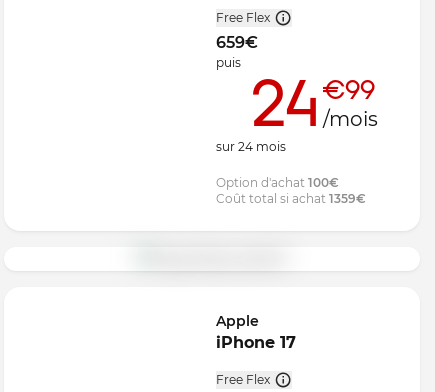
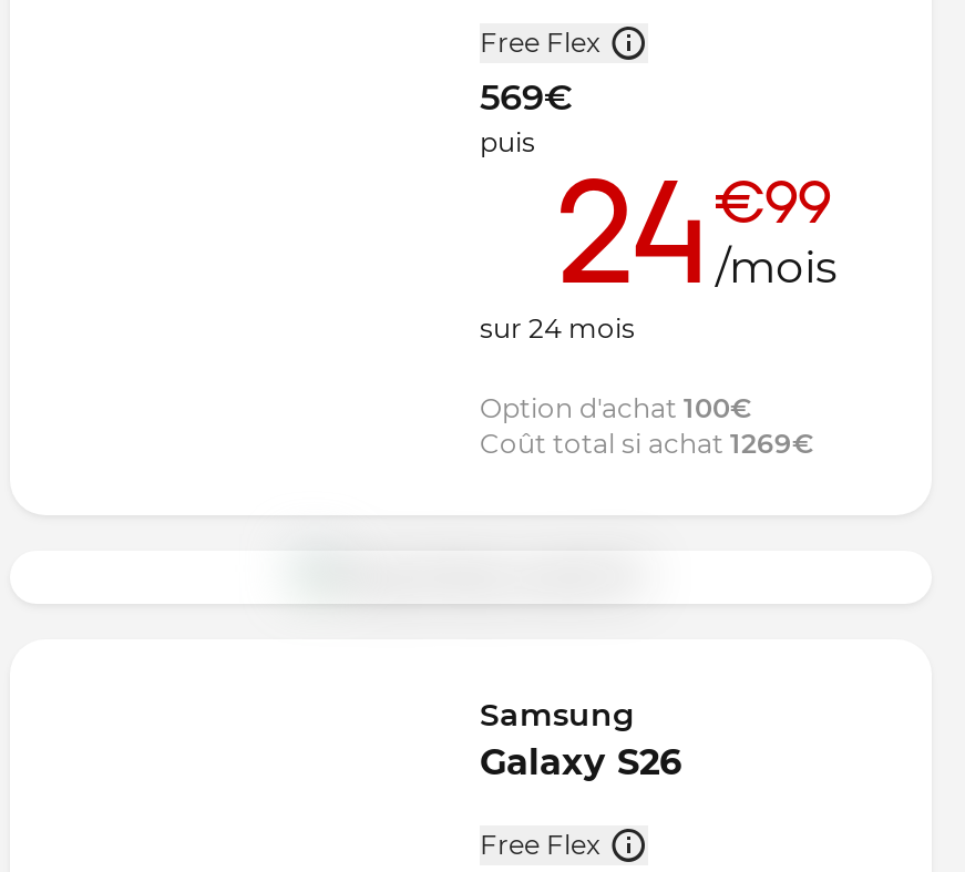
[216,33,258,52] 659€ -> [480,76,573,119] 569€
[216,191,366,206] Coût total si achat 1359€ -> [480,427,814,460] Coût total si achat 1269€
[216,312,296,352] Apple | iPhone 17 -> [480,695,681,783] Samsung | Galaxy S26

